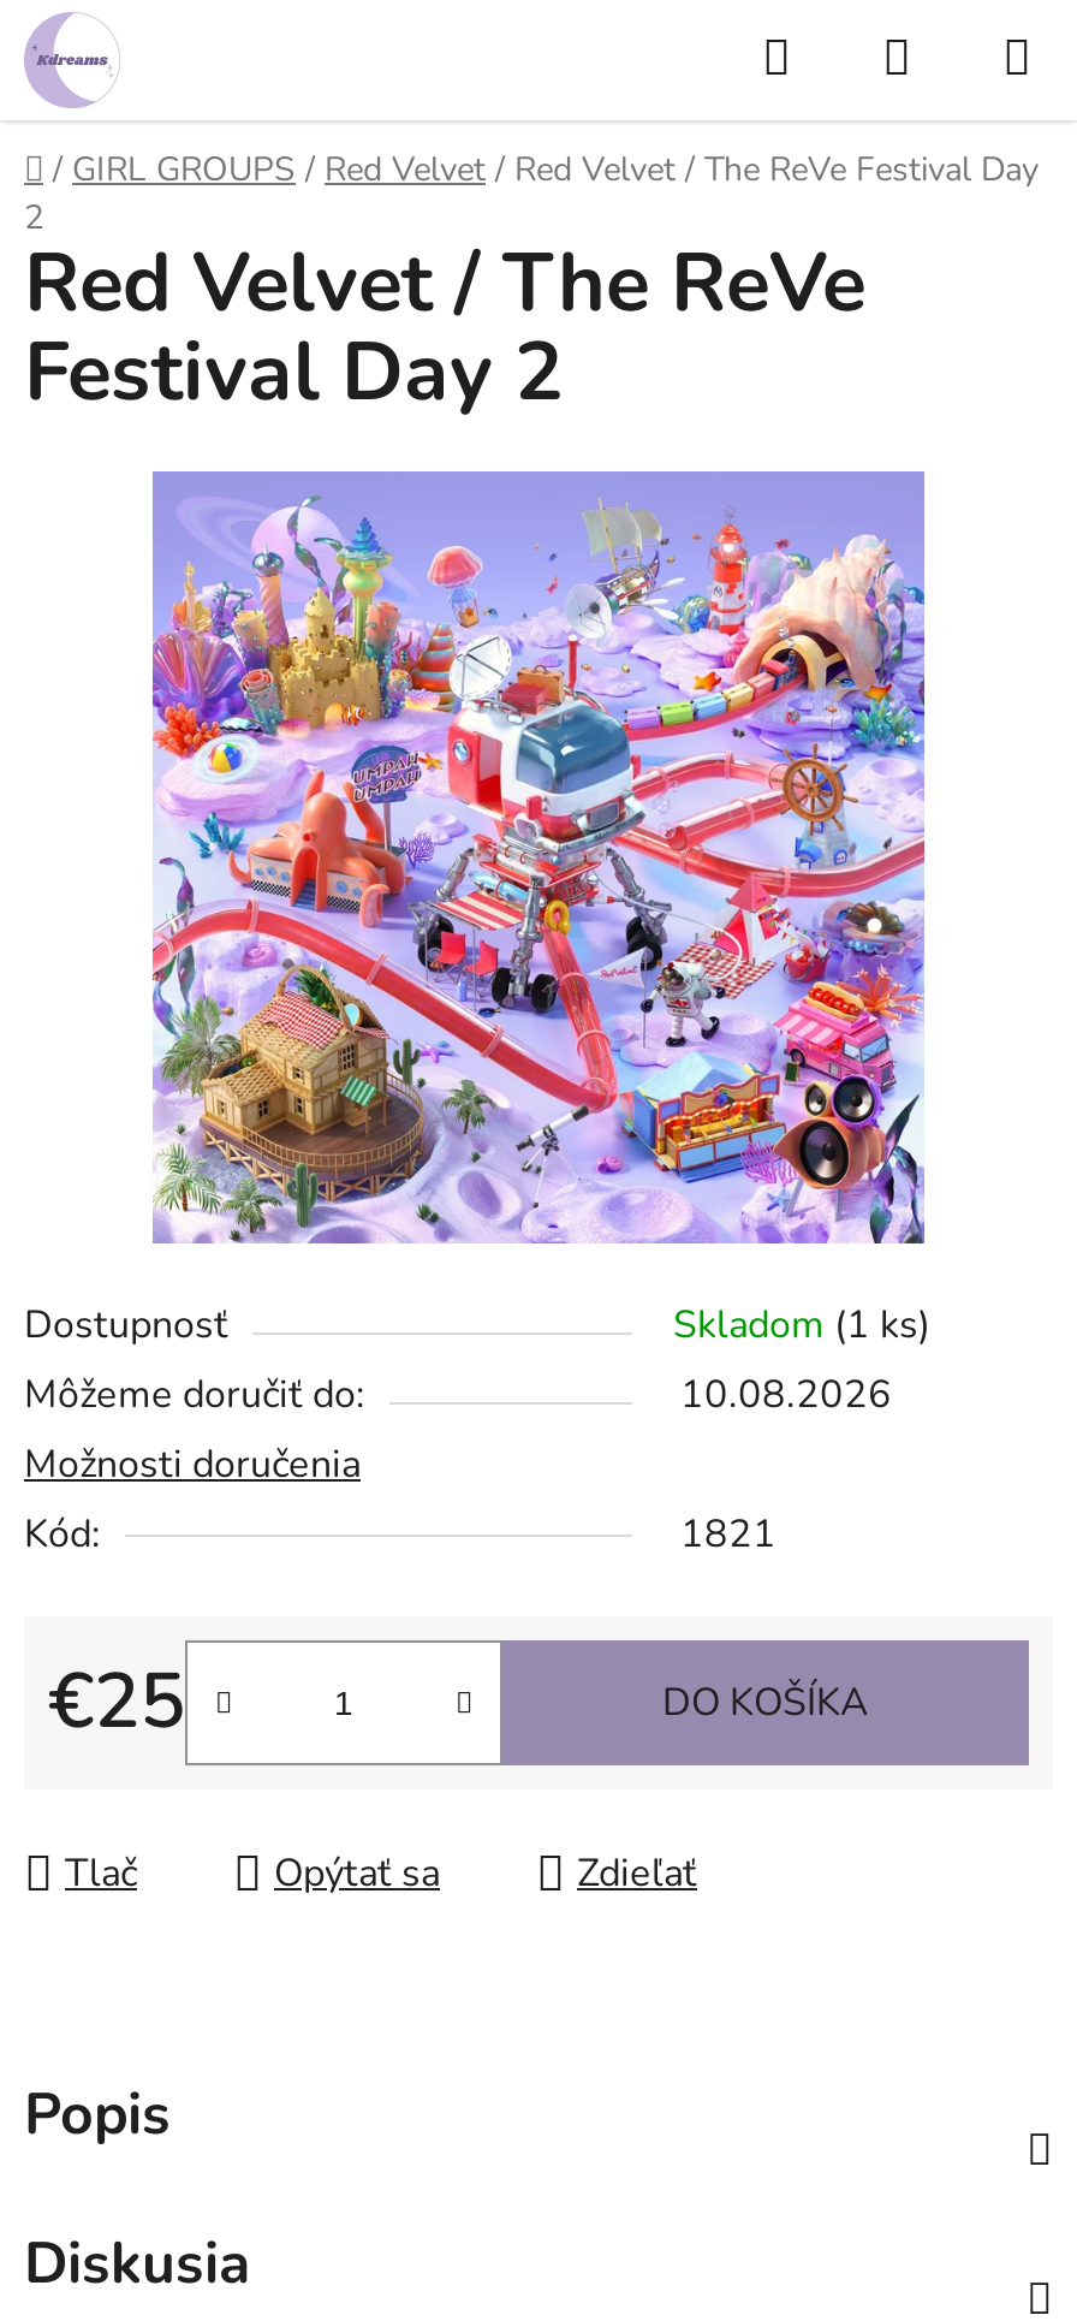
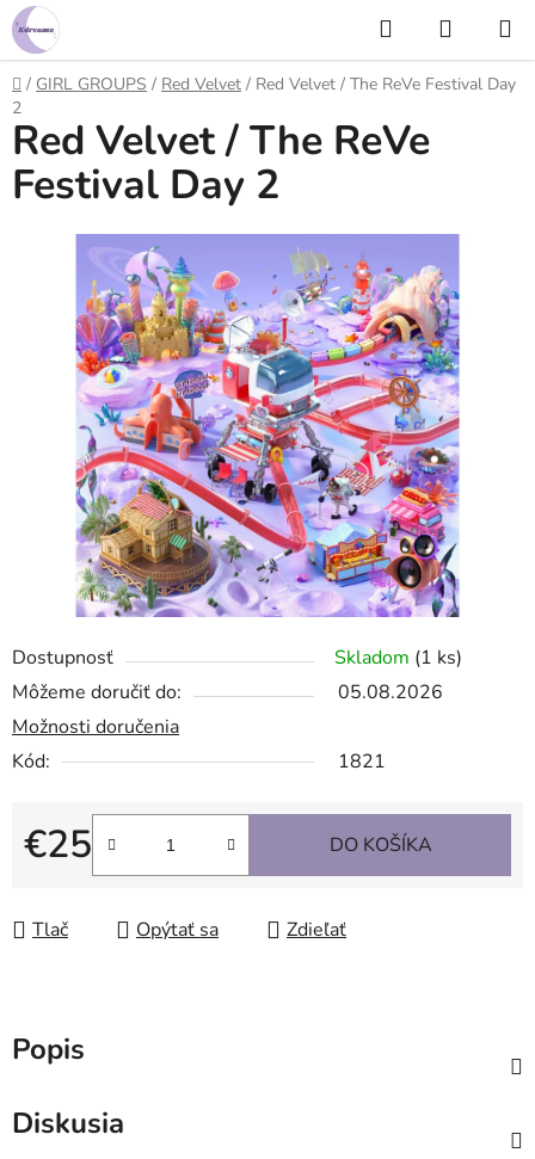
[680,1369,892,1422] 10.08.2026 -> [338,679,443,706] 05.08.2026

